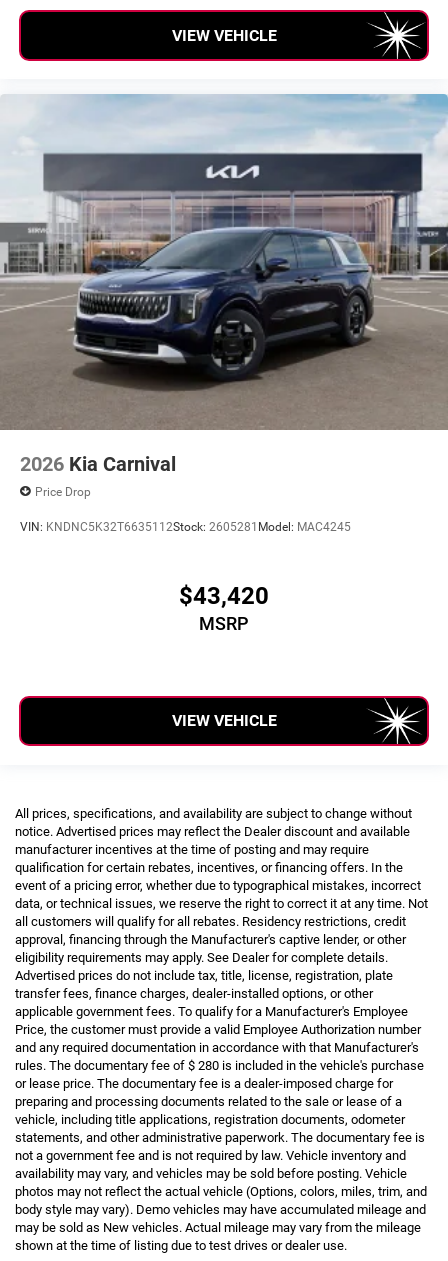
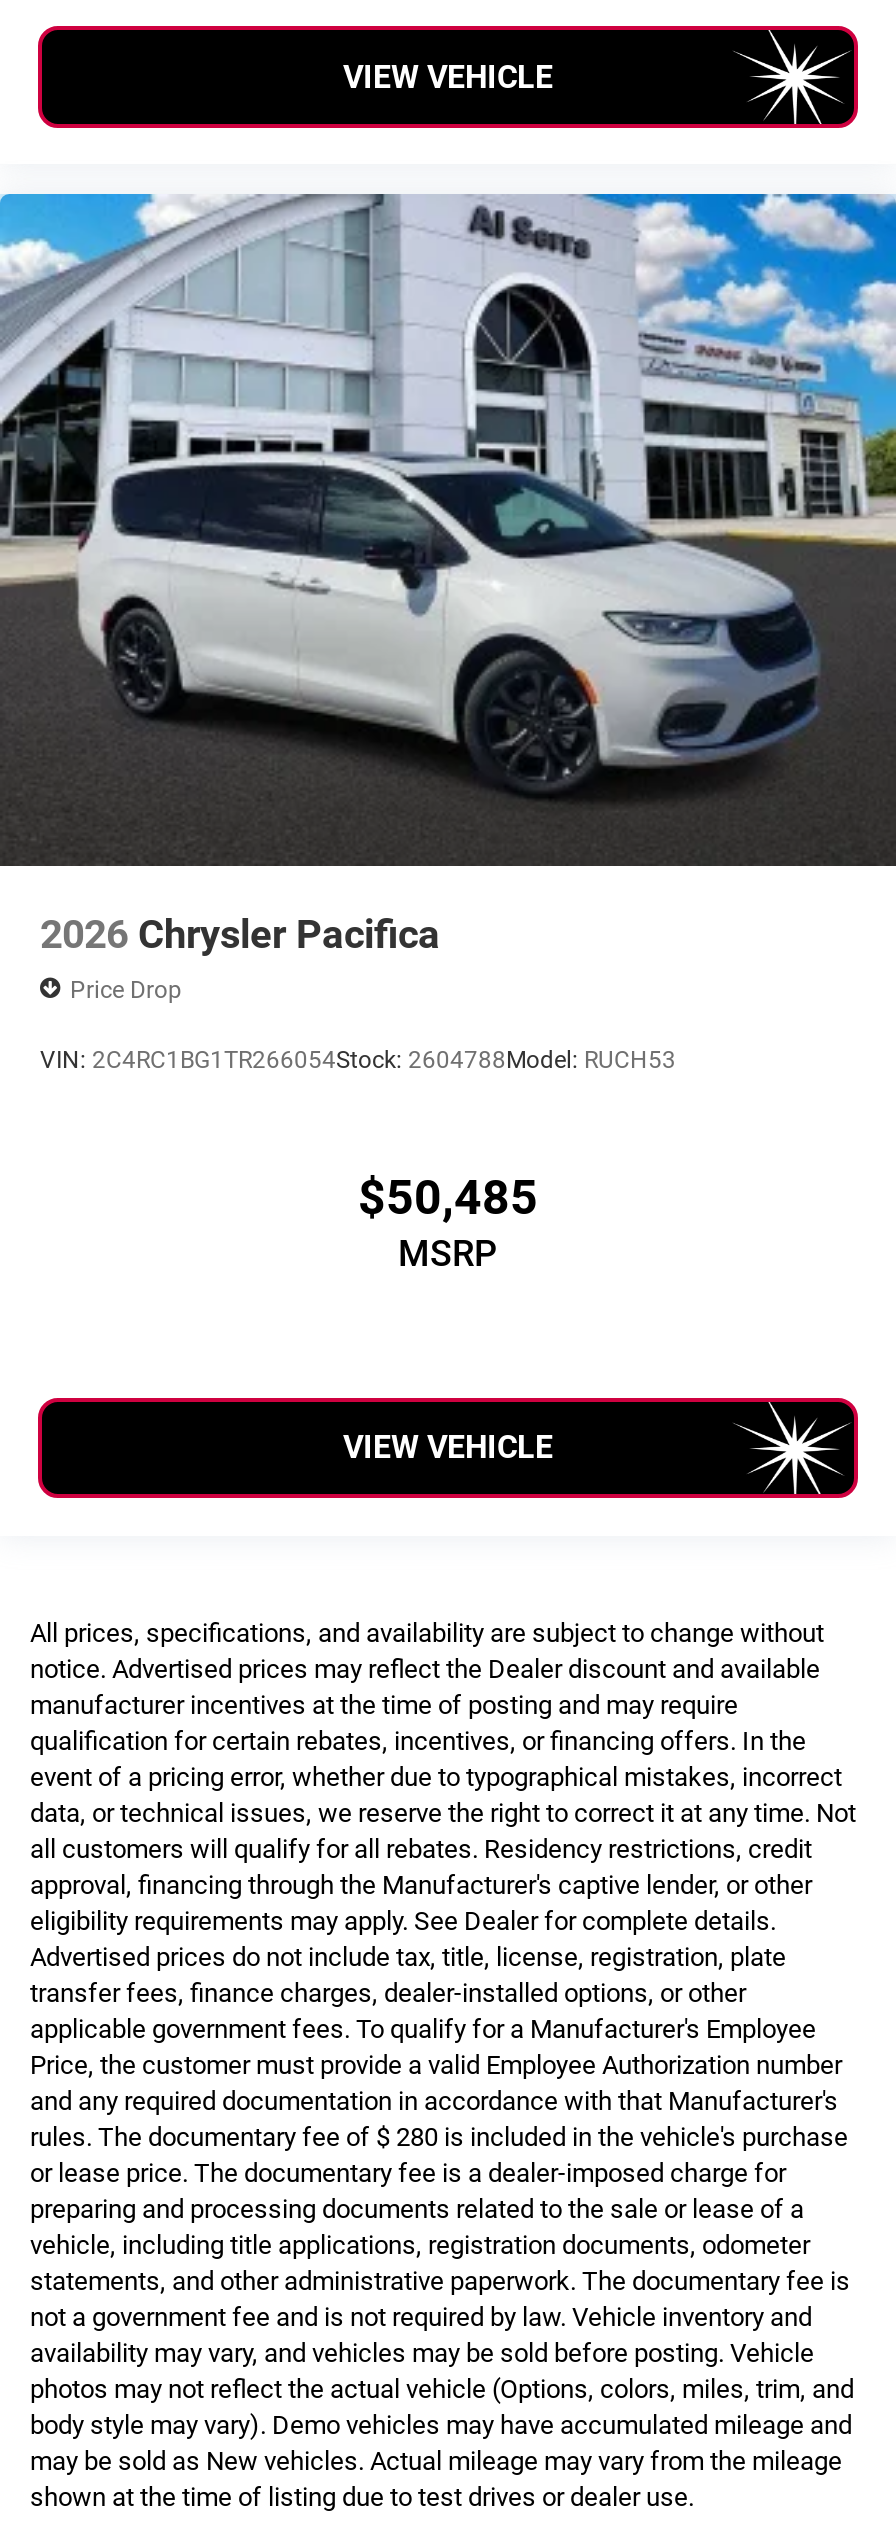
[3,94,445,476] [image] | 2026 Kia Carnival -> [6,192,890,958] [image] | 2026 Chrysler Pacifica
[20,520,351,534] VIN: KNDNC5K32T6635112Stock: 2605281Model: MAC4245 -> [40,1045,676,1073] VIN: 2C4RC1BG1TR266054Stock: 2604788Model: RUCH53
[179,582,269,610] $43,420 -> [358,1170,538,1226] $50,485

